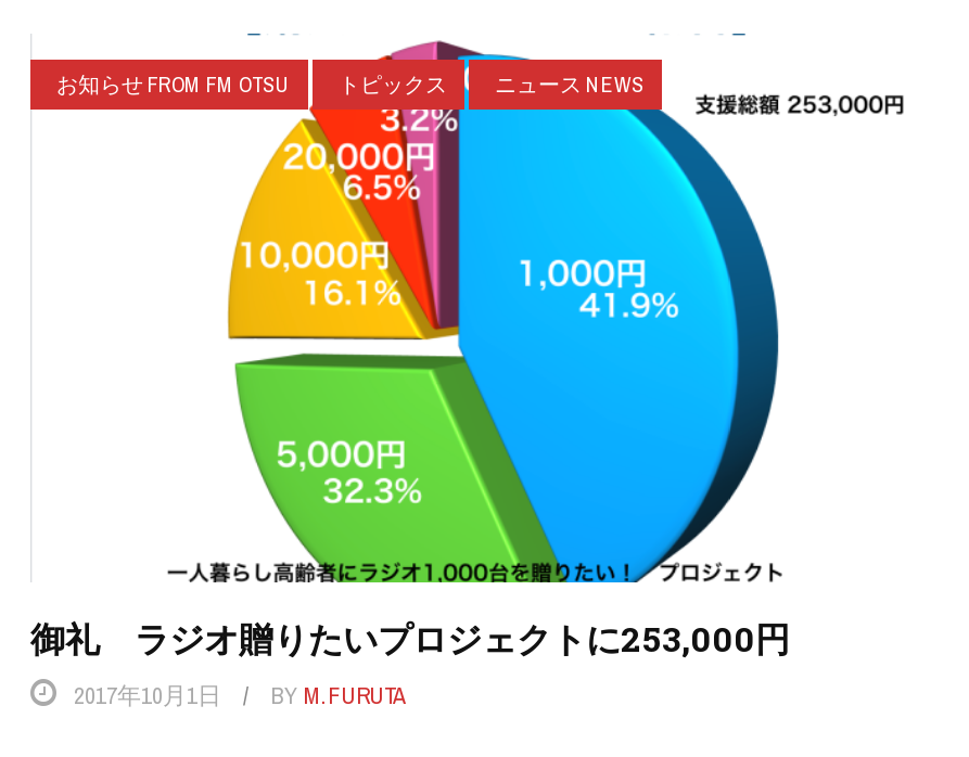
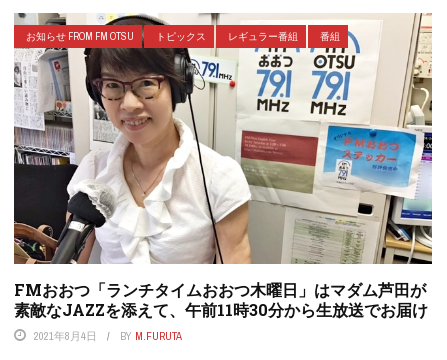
[30,34,938,554] [image] | ニュース NEWS -> [13,12,433,267] [image] | レギュラー番組 | 番組
[30,616,790,711] 御礼 ラジオ贈りたいプロジェクトに253,000円 | 2017年10月1日 -> [14,279,428,343] FMおおつ「ランチタイムおおつ木曜日」はマダム芦田が | 素敵なJAZZを添えて、午前11時30分から生放送でお届け | 2021年8月4日

